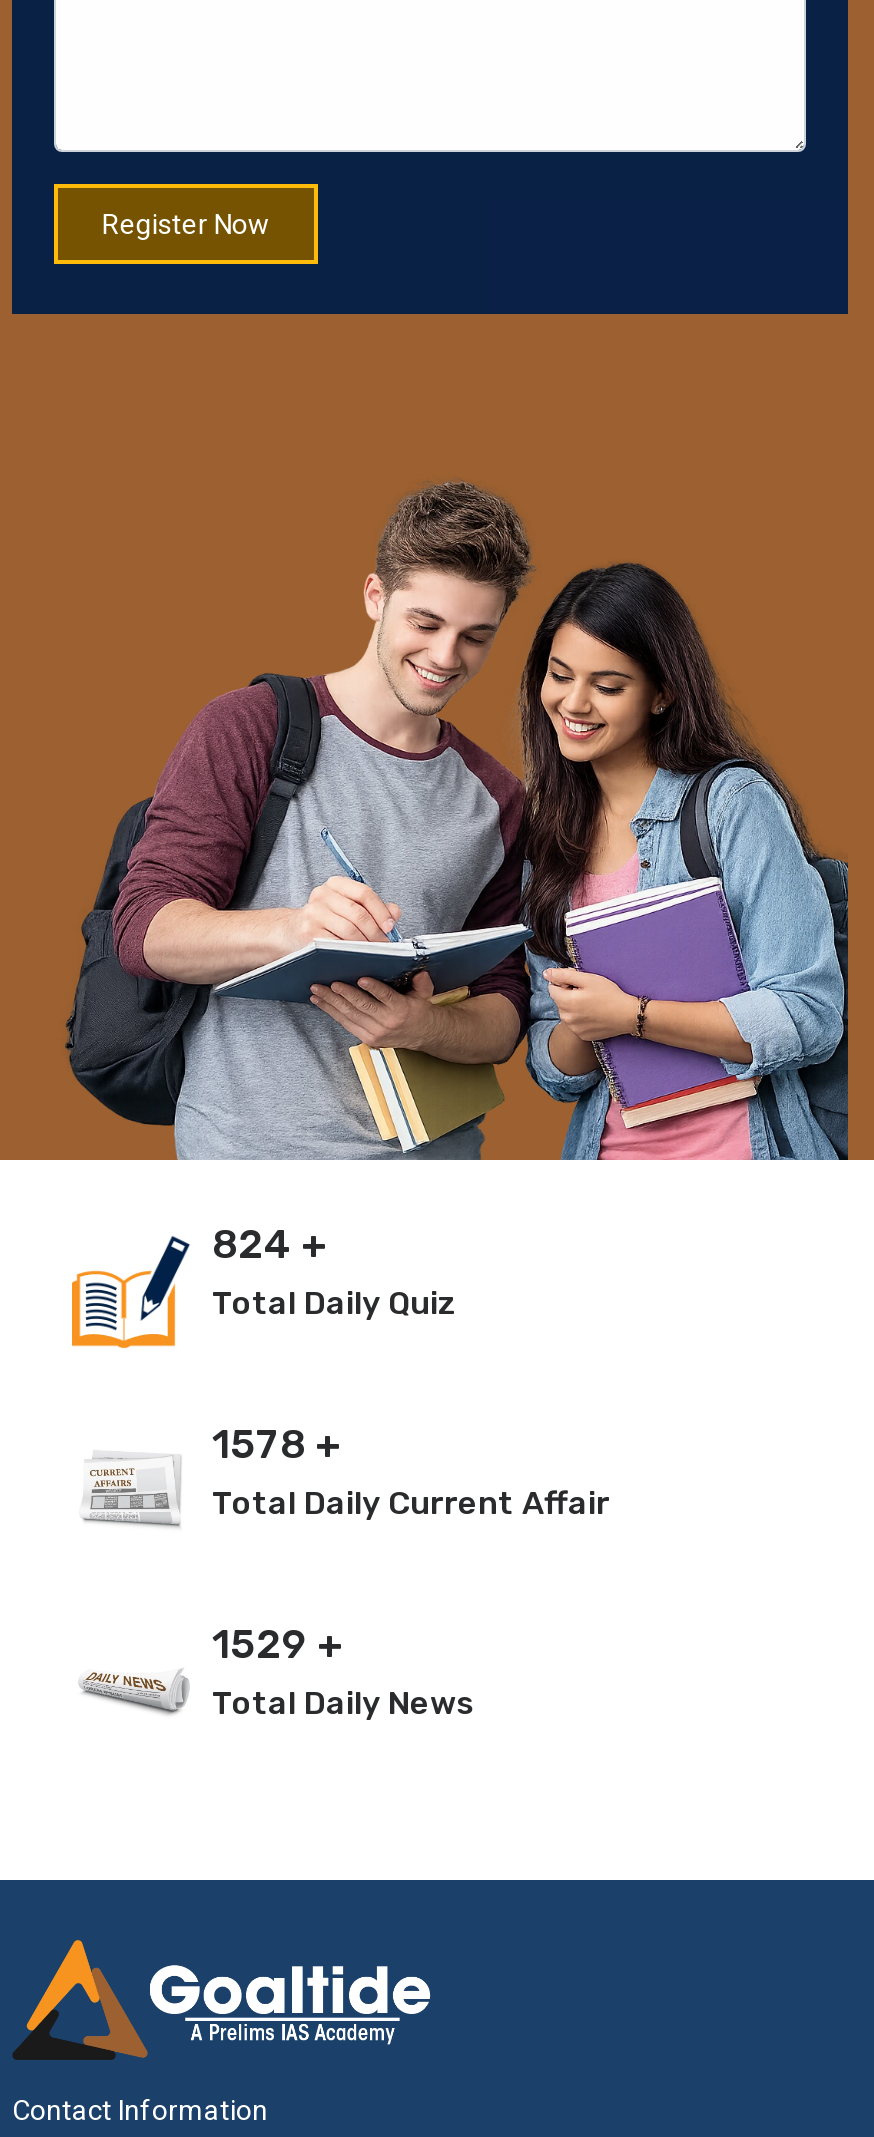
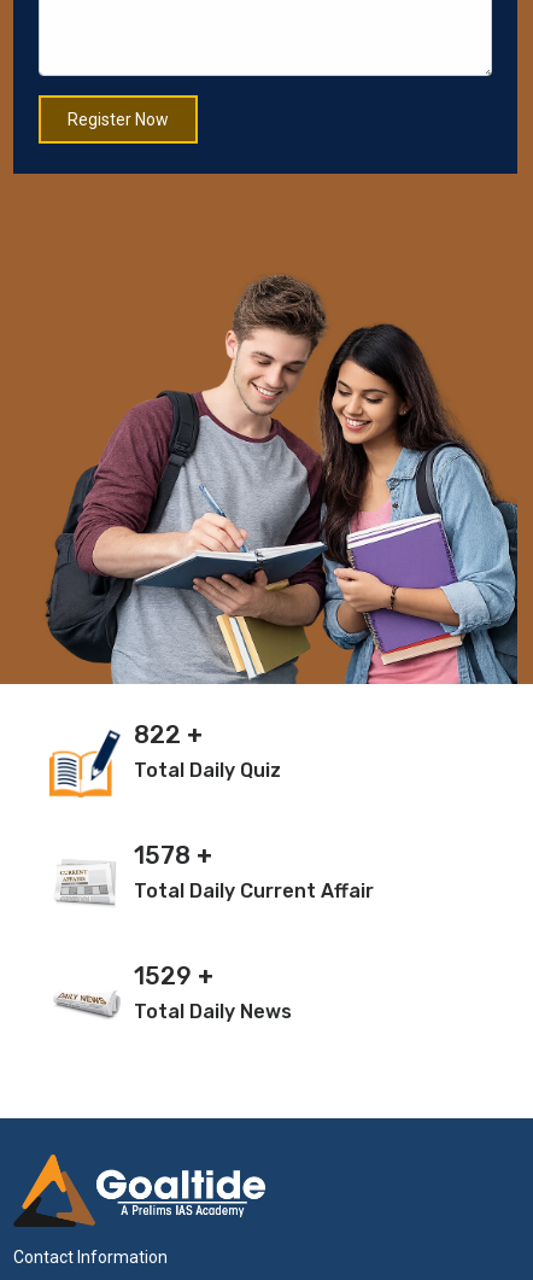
[212,1220,328,1268] 824 + -> [134,720,203,749] 822 +

